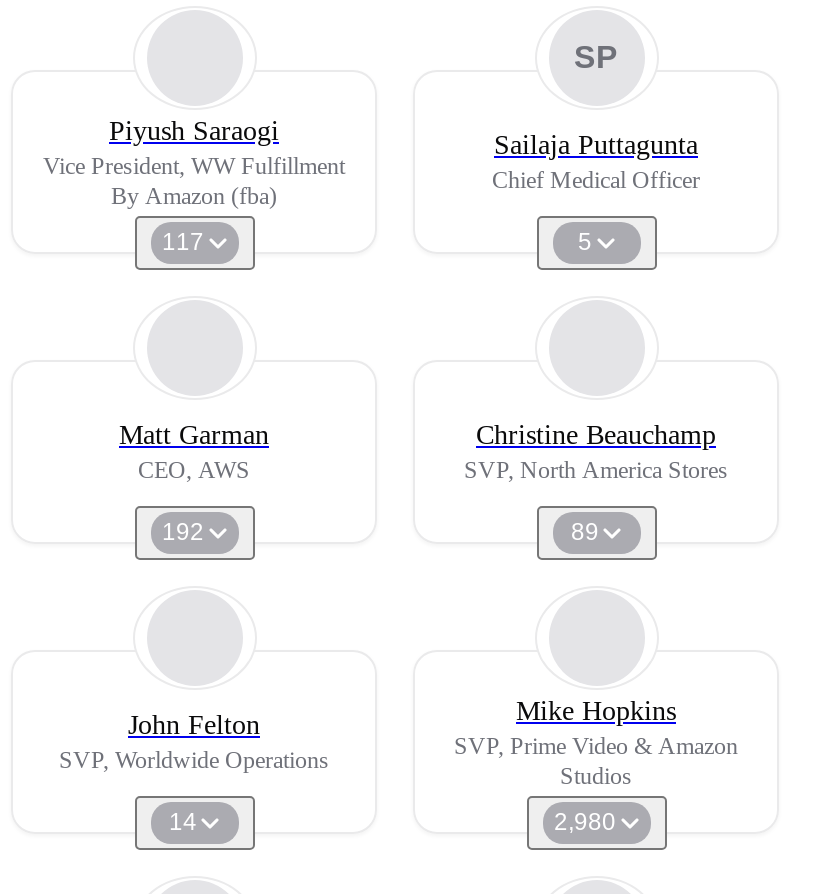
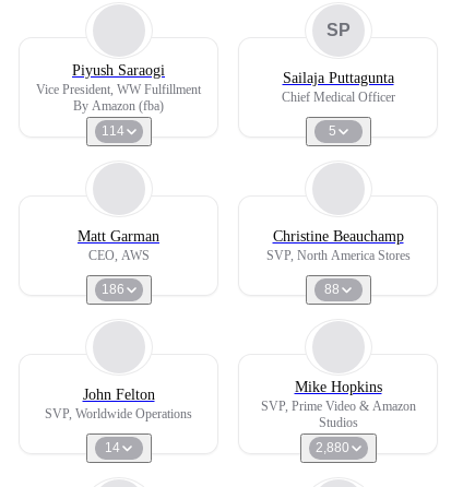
[162,228,204,256] 117 -> [101,123,124,139] 114
[162,518,204,546] 192 -> [101,282,124,297] 186
[571,518,599,546] 89 -> [324,282,340,297] 88
[554,808,616,836] 2,980 -> [315,440,349,455] 2,880

